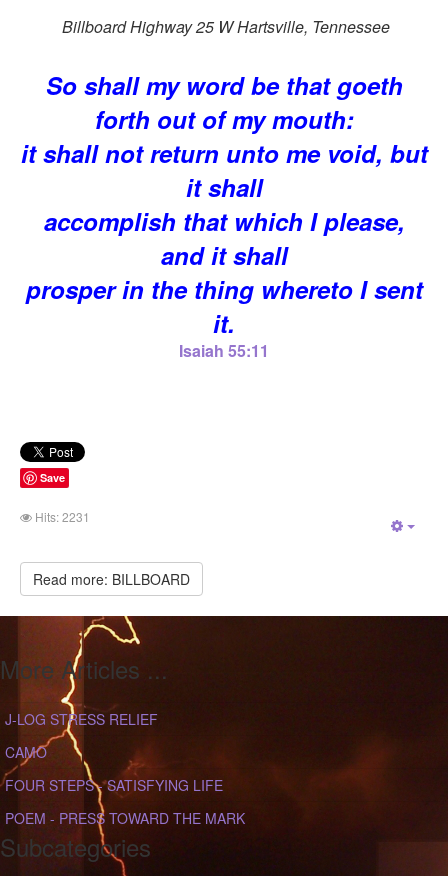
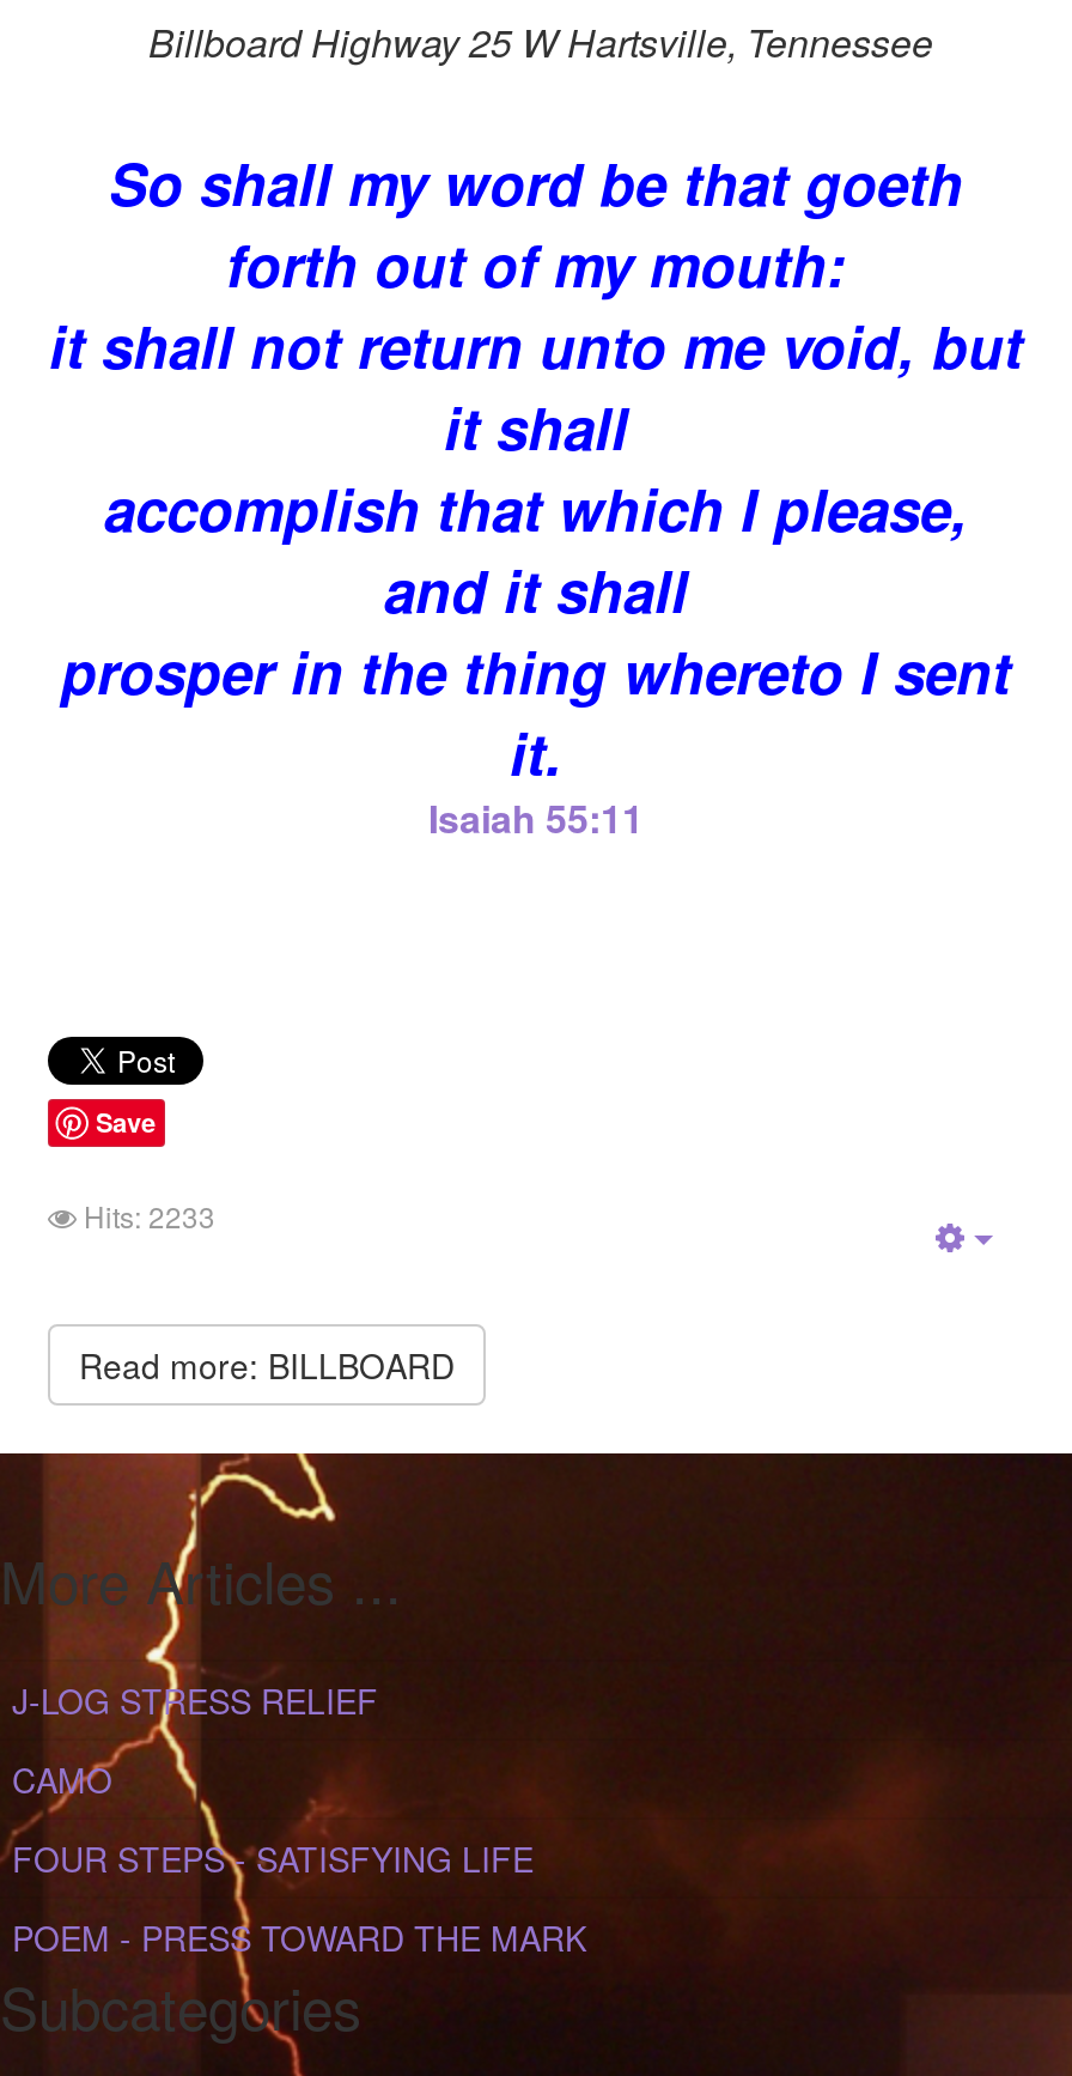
[35,508,90,525] Hits: 2231 -> [84,1194,215,1235] Hits: 2233

